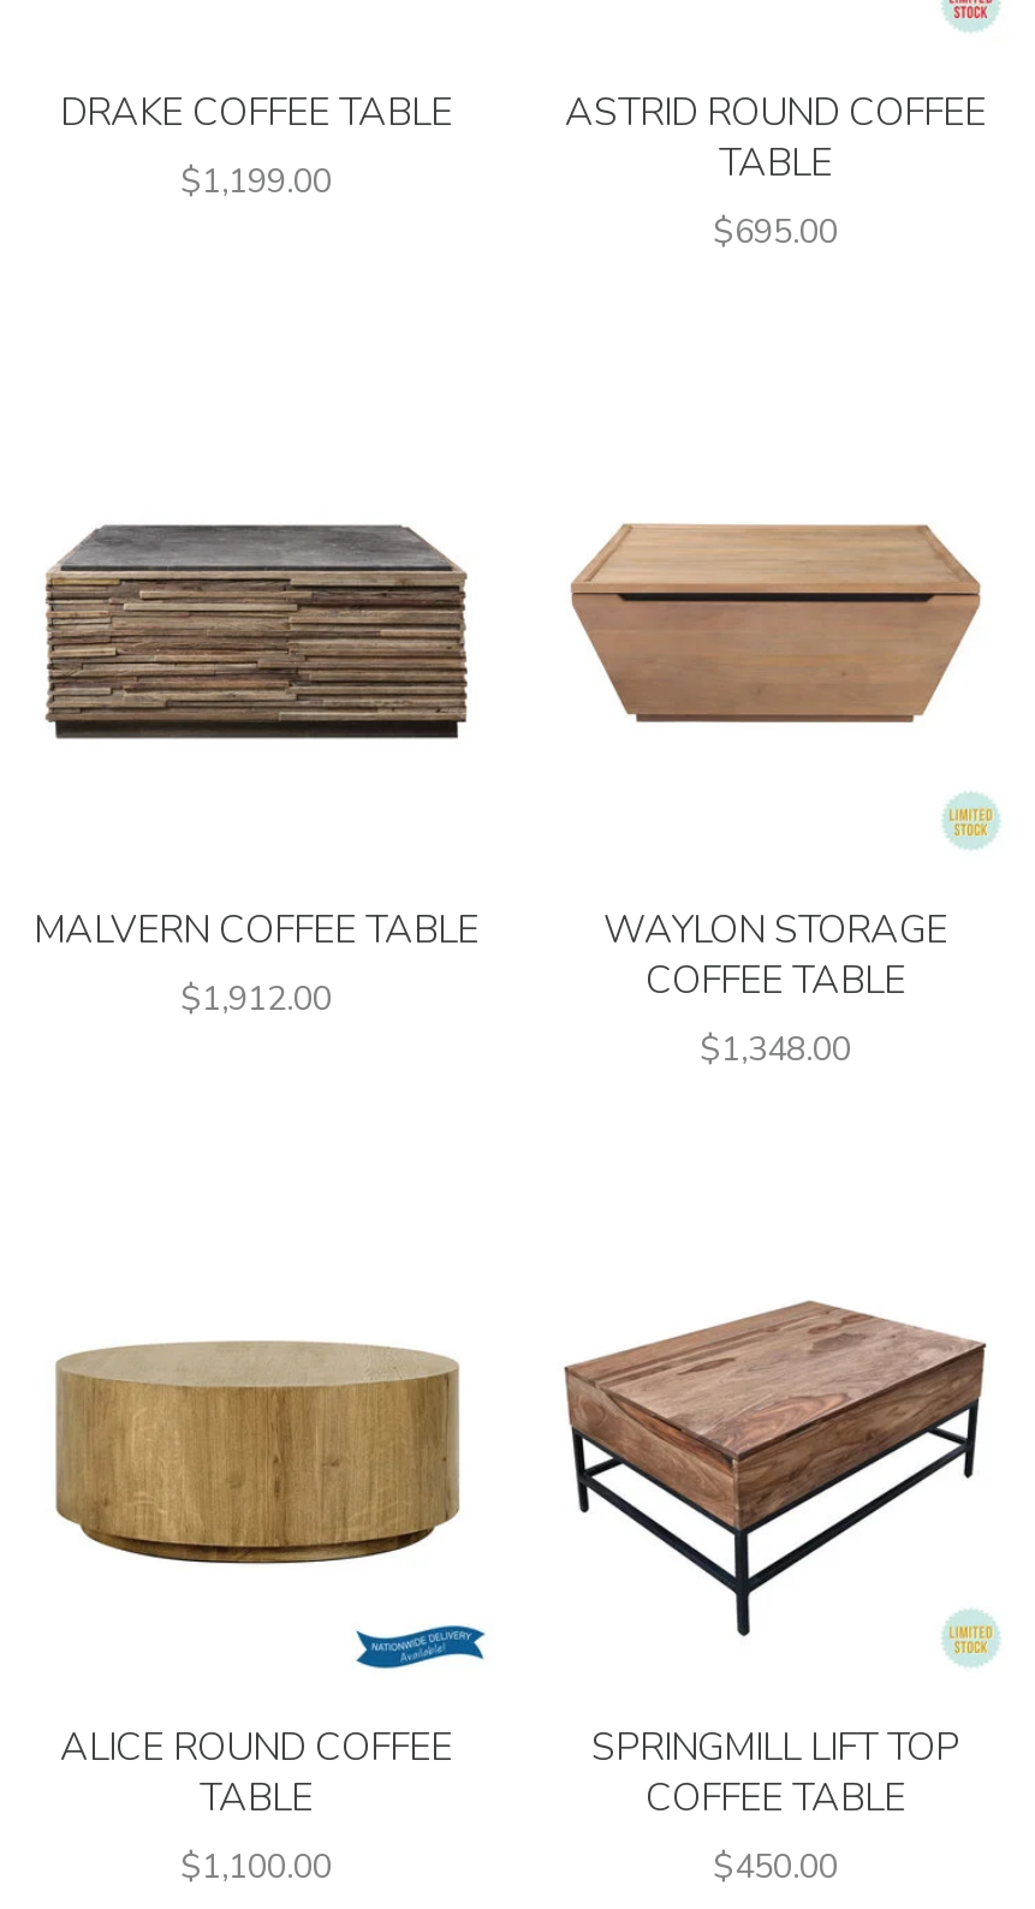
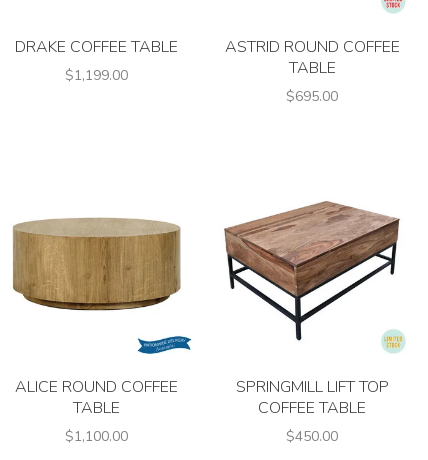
[42,522,470,741] [image] -> none
[569,517,985,726] [image] -> none
[34,904,478,1022] MALVERN COFFEE TABLE | $1,912.00 -> none
[603,904,947,1072] WAYLON STORAGE | COFFEE TABLE | $1,348.00 -> none

